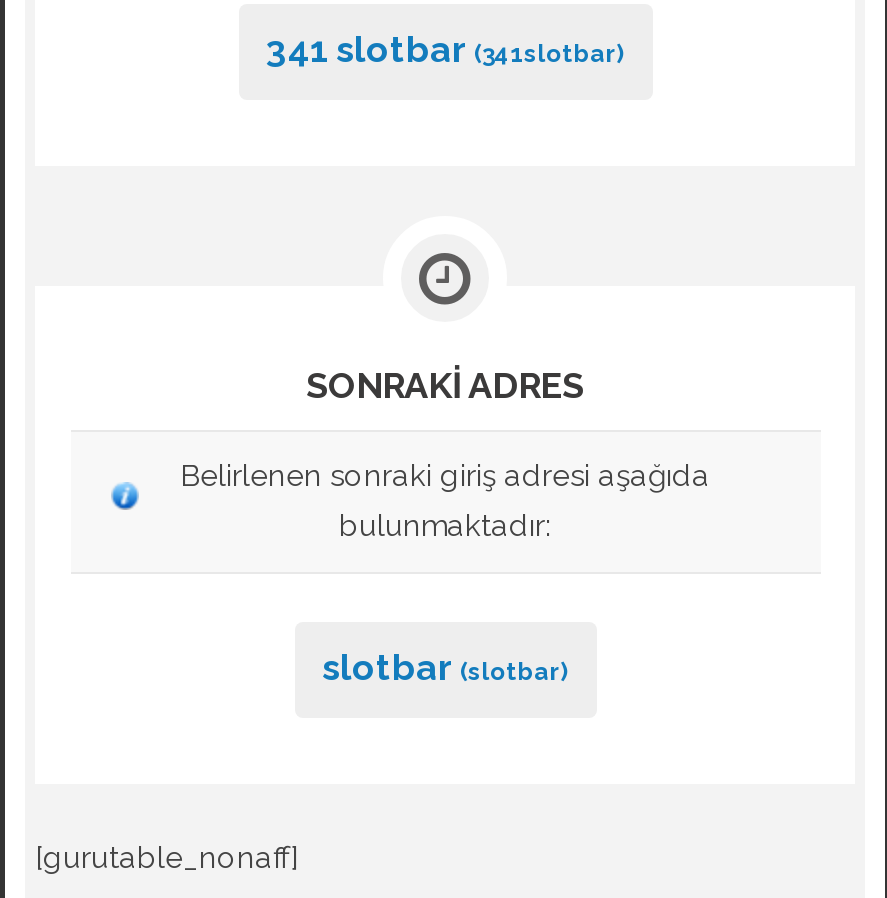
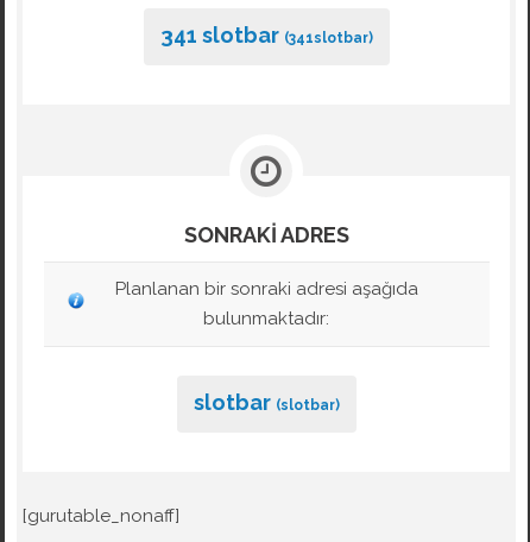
[180,458,710,494] Belirlenen sonraki giriş adresi aşağıda -> [115,278,418,300] Planlanan bir sonraki adresi aşağıda

